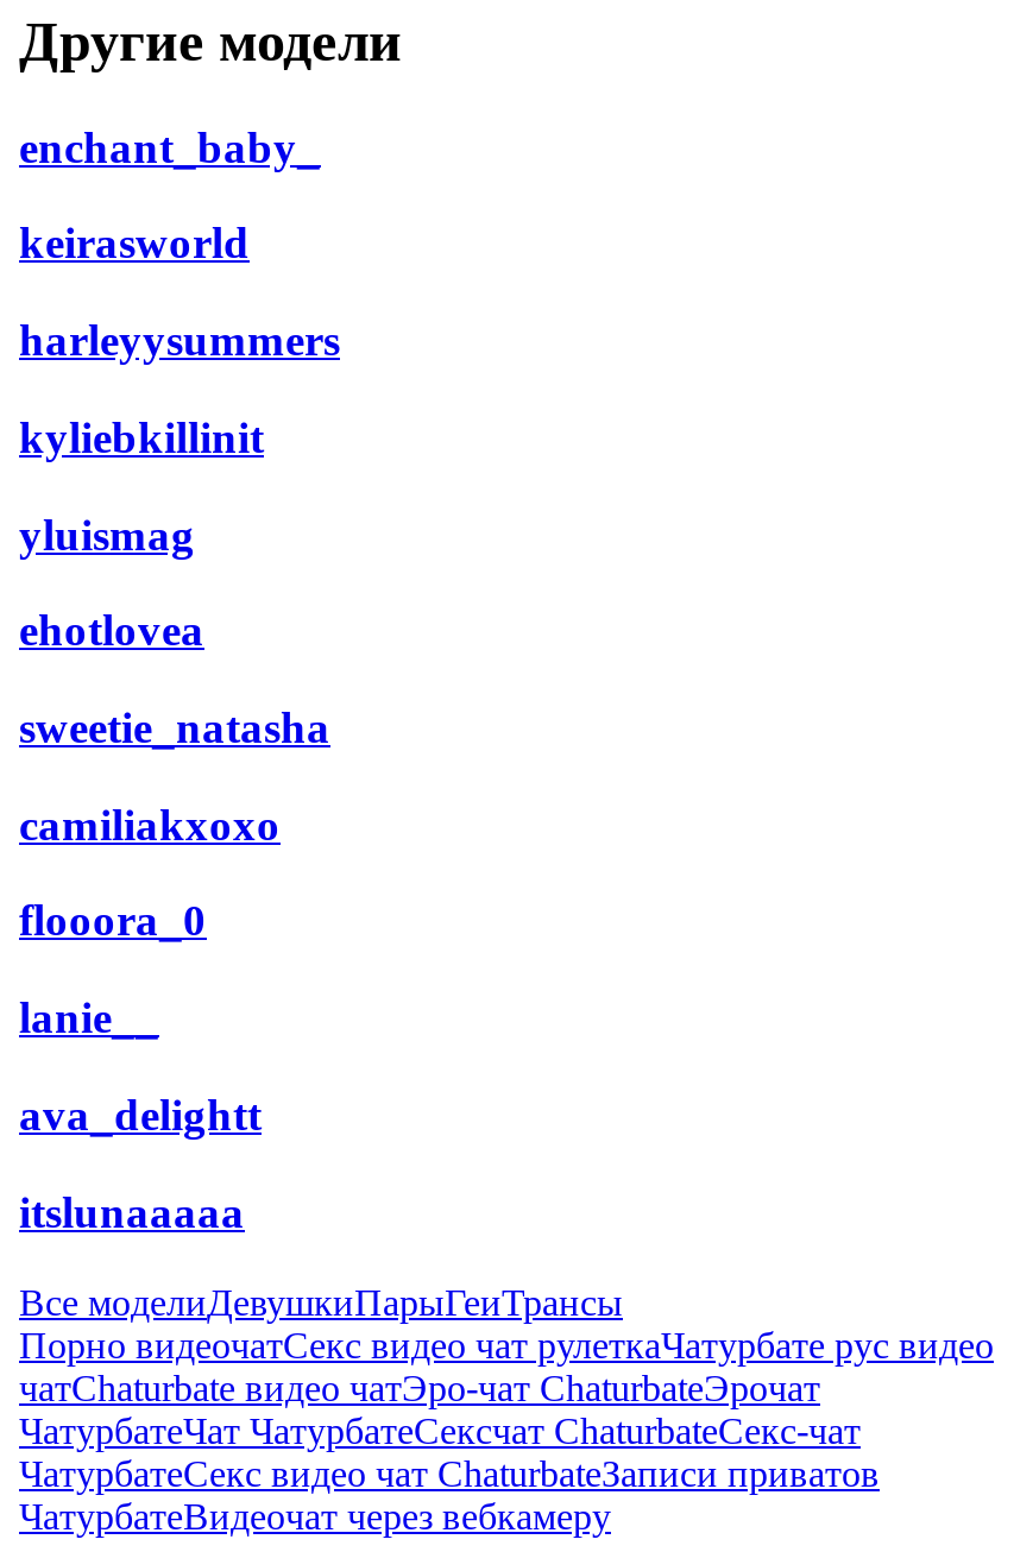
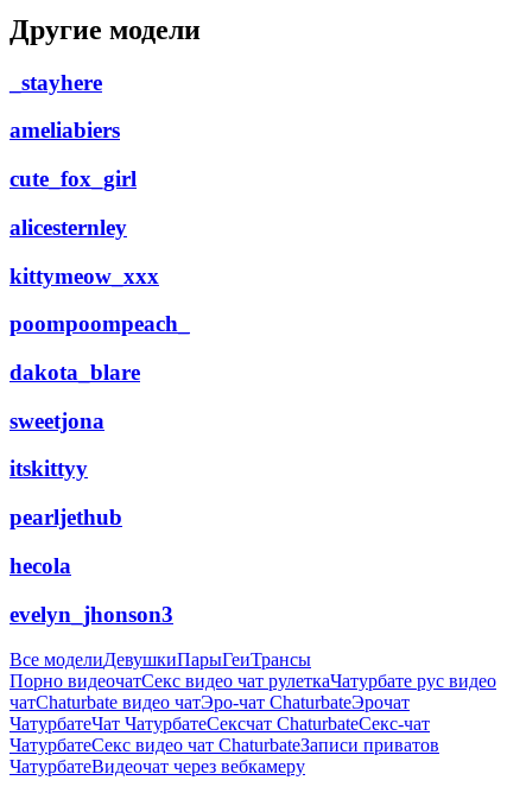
[19,122,321,172] enchant_baby_ -> [9,70,102,95] _stayhere
[19,218,250,268] keirasworld -> [9,118,120,143] ameliabiers
[19,315,340,365] harleyysummers -> [9,166,137,191] cute_fox_girl
[19,412,264,462] kyliebkillinit -> [9,215,127,240] alicesternley
[19,509,195,559] yluismag -> [9,263,159,288] kittymeow_xxx
[19,606,204,656] ehotlovea -> [9,311,190,336] poompoompeach_
[19,702,330,752] sweetie_natasha -> [9,360,140,385] dakota_blare
[19,799,281,849] camiliakxoxo -> [9,408,104,433] sweetjona
[19,896,207,946] flooora_0 -> [9,456,88,481] itskittyy
[19,993,159,1043] lanie__ -> [9,505,122,530] pearljethub
[19,1089,262,1139] ava_delightt -> [9,553,71,578] hecola
[19,1186,245,1236] itslunaaaaa -> [9,601,173,626] evelyn_jhonson3

